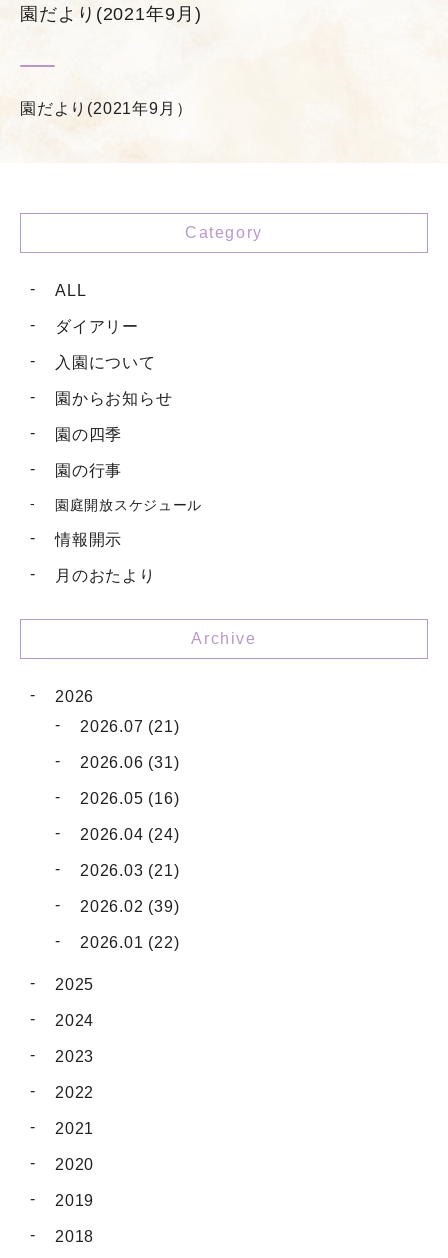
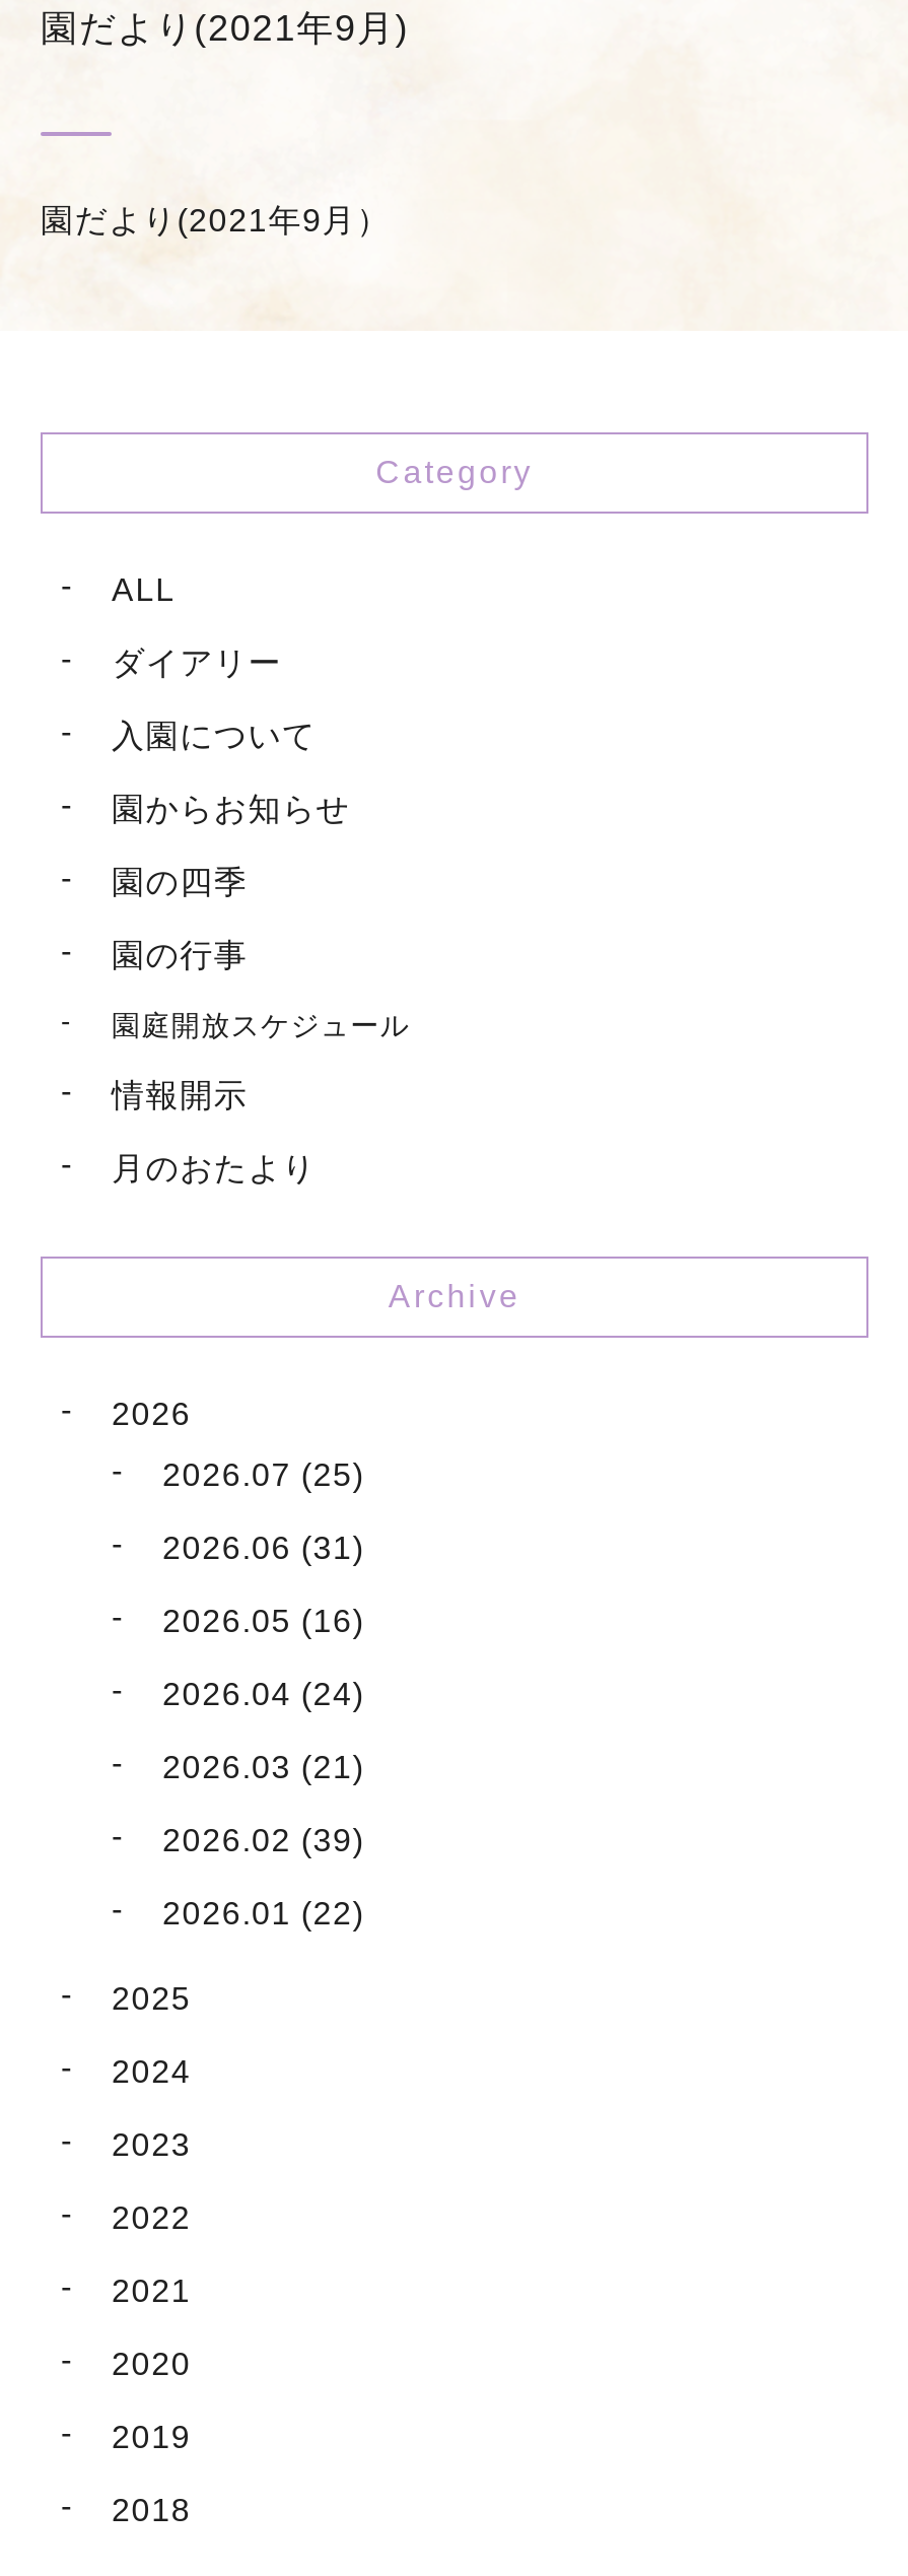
[80,718,180,735] 2026.07 (21) -> [162,1458,364,1492] 2026.07 (25)

